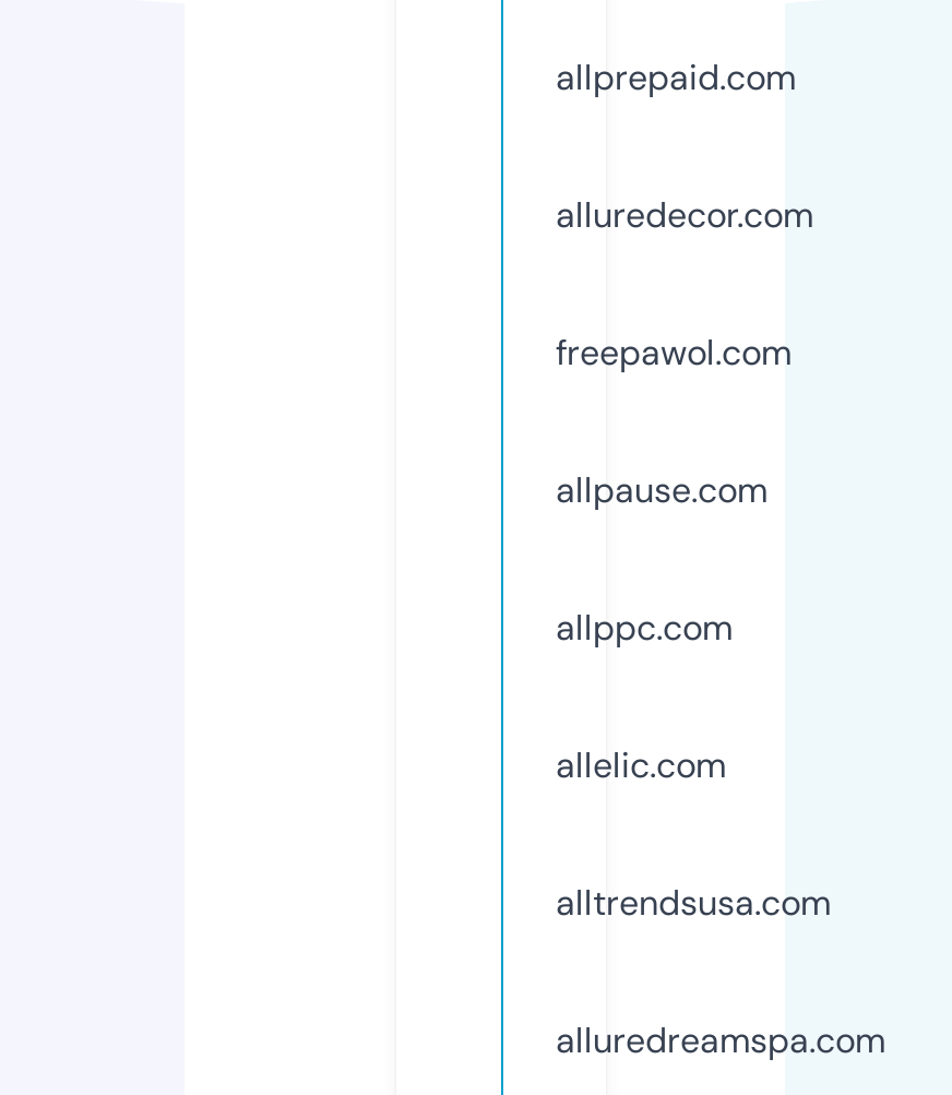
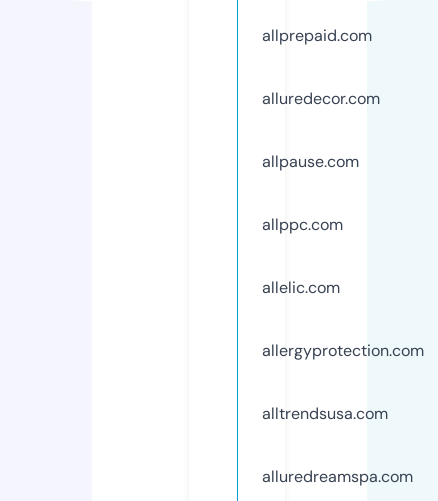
[556,329,792,375] freepawol.com -> none
moved [556,467,767,788] -> [262,151,359,298]: allpause.com | allppc.com | allelic.com
none -> [262,340,424,361] allergyprotection.com

